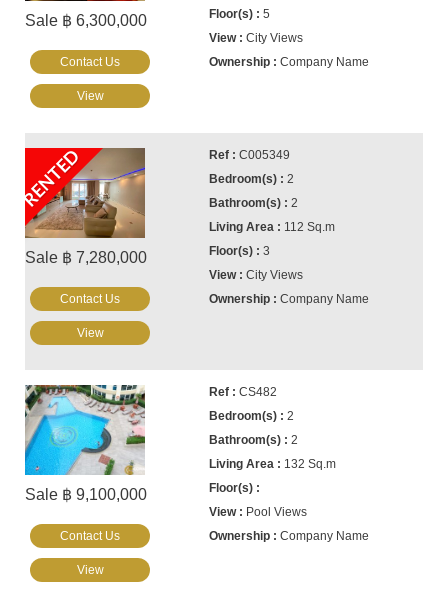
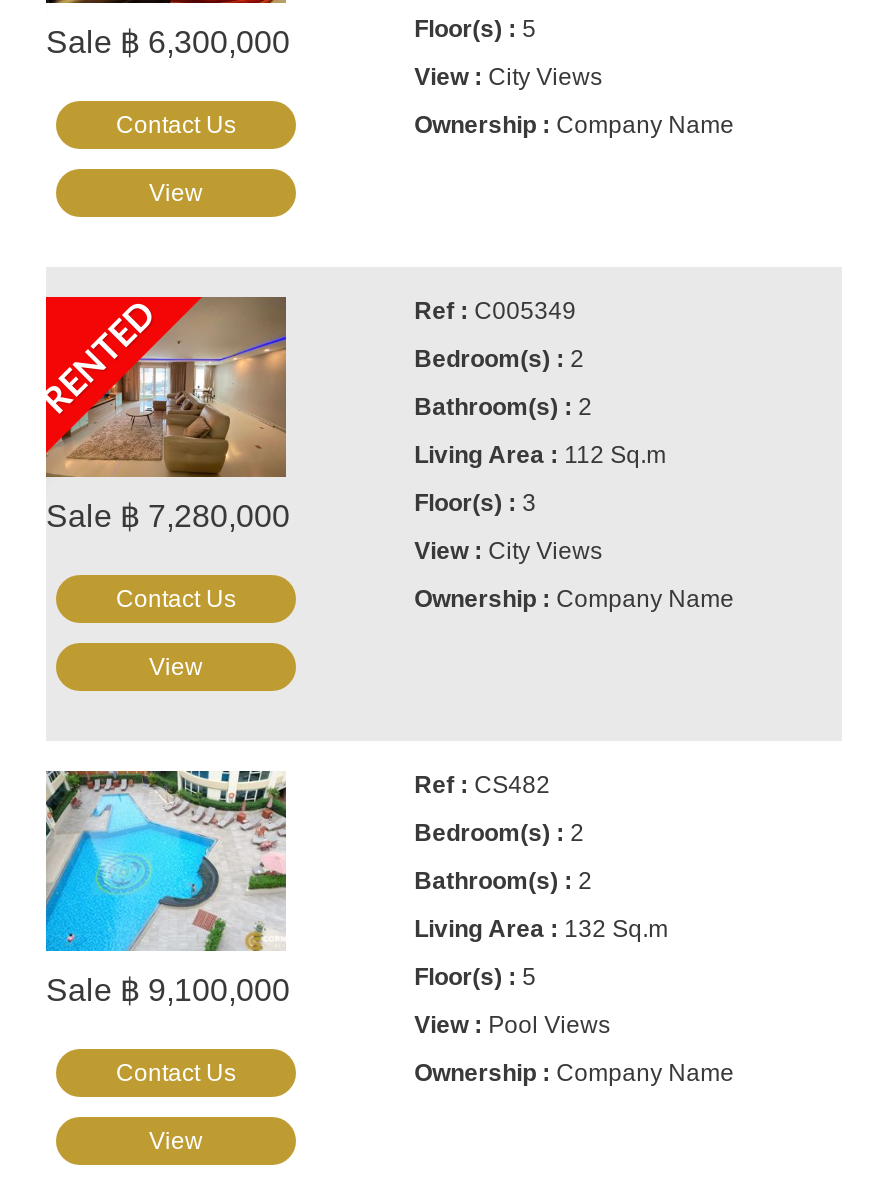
none -> [522,962,536,990] 5

